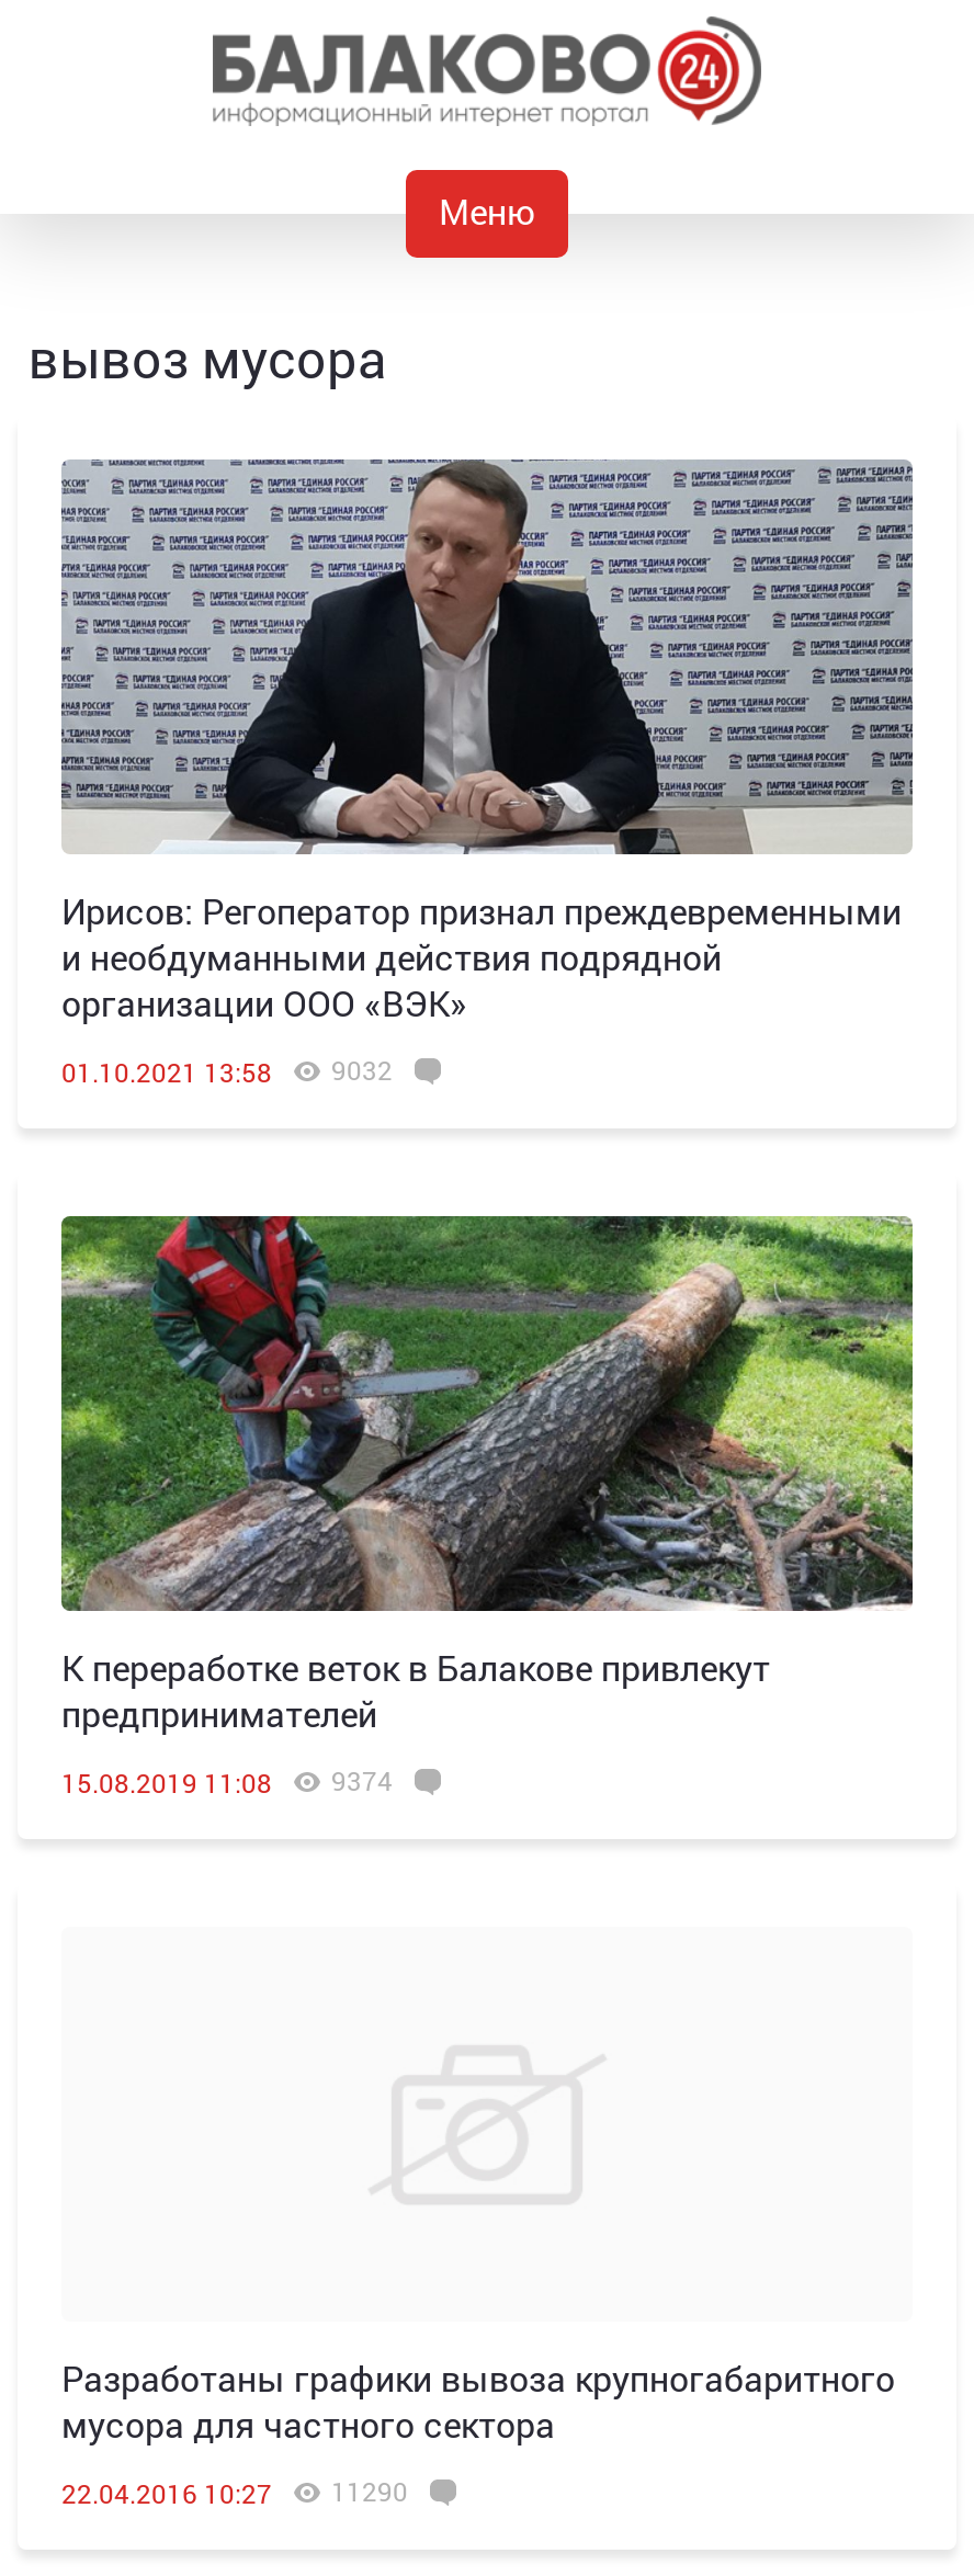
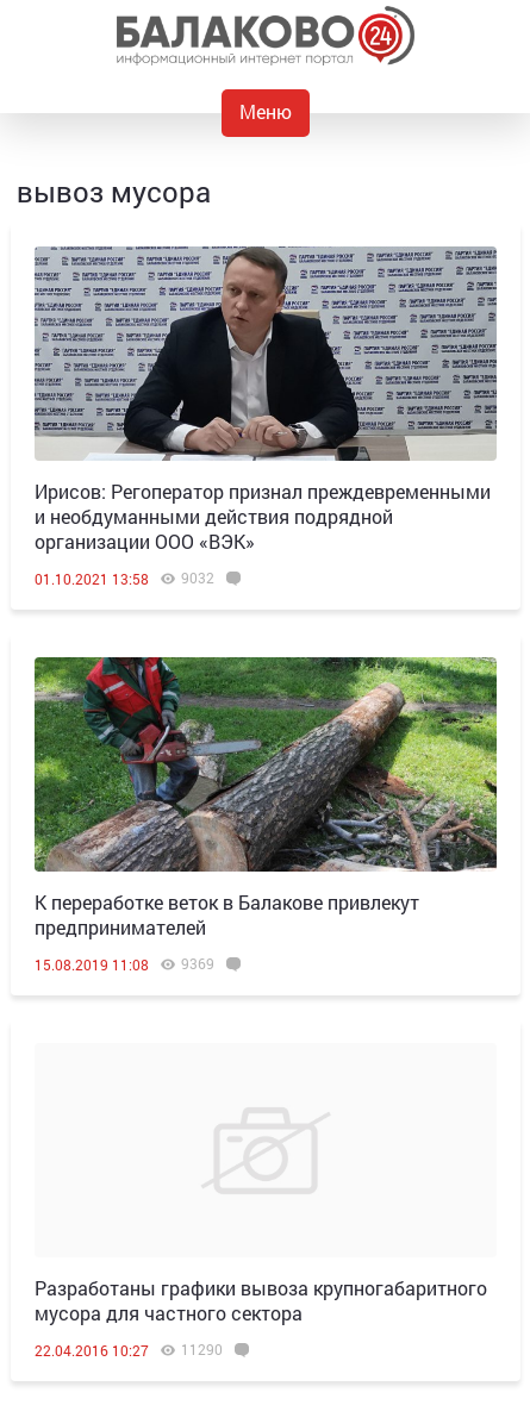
[61,1762,393,1800] 15.08.2019 11:08 9374 -> [35,954,214,974] 15.08.2019 11:08 9369

